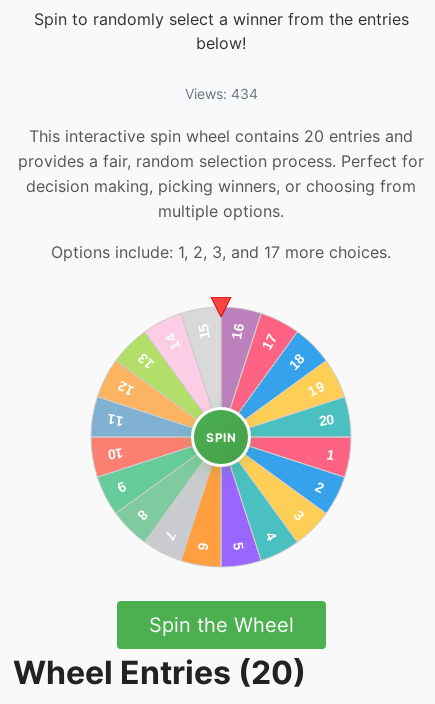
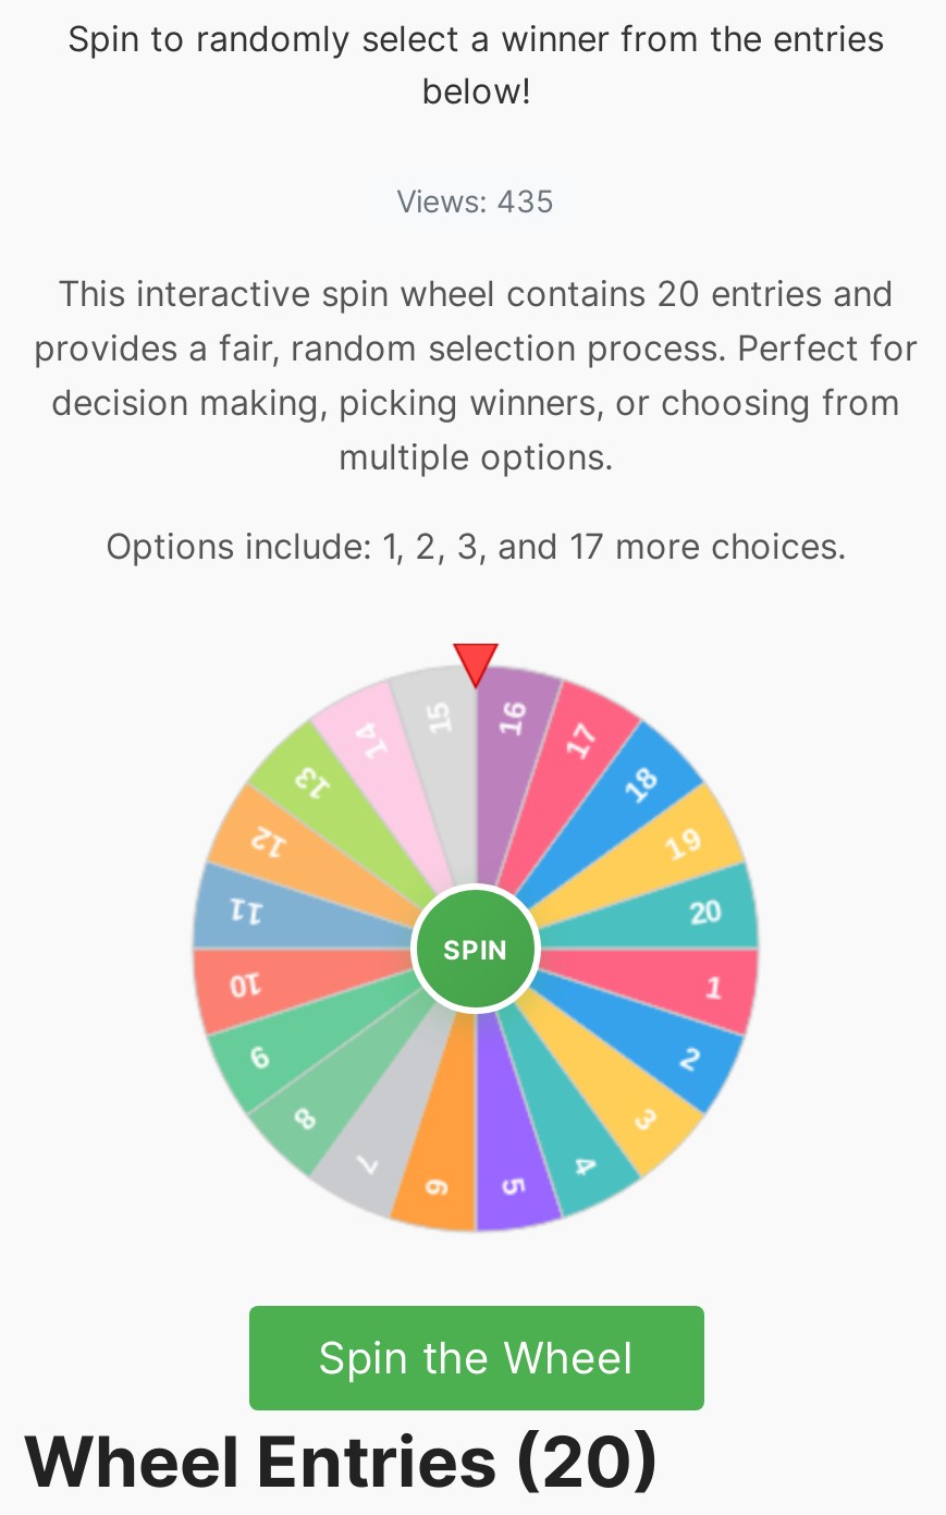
[184,85,257,102] Views: 434 -> [396,182,555,219] Views: 435

